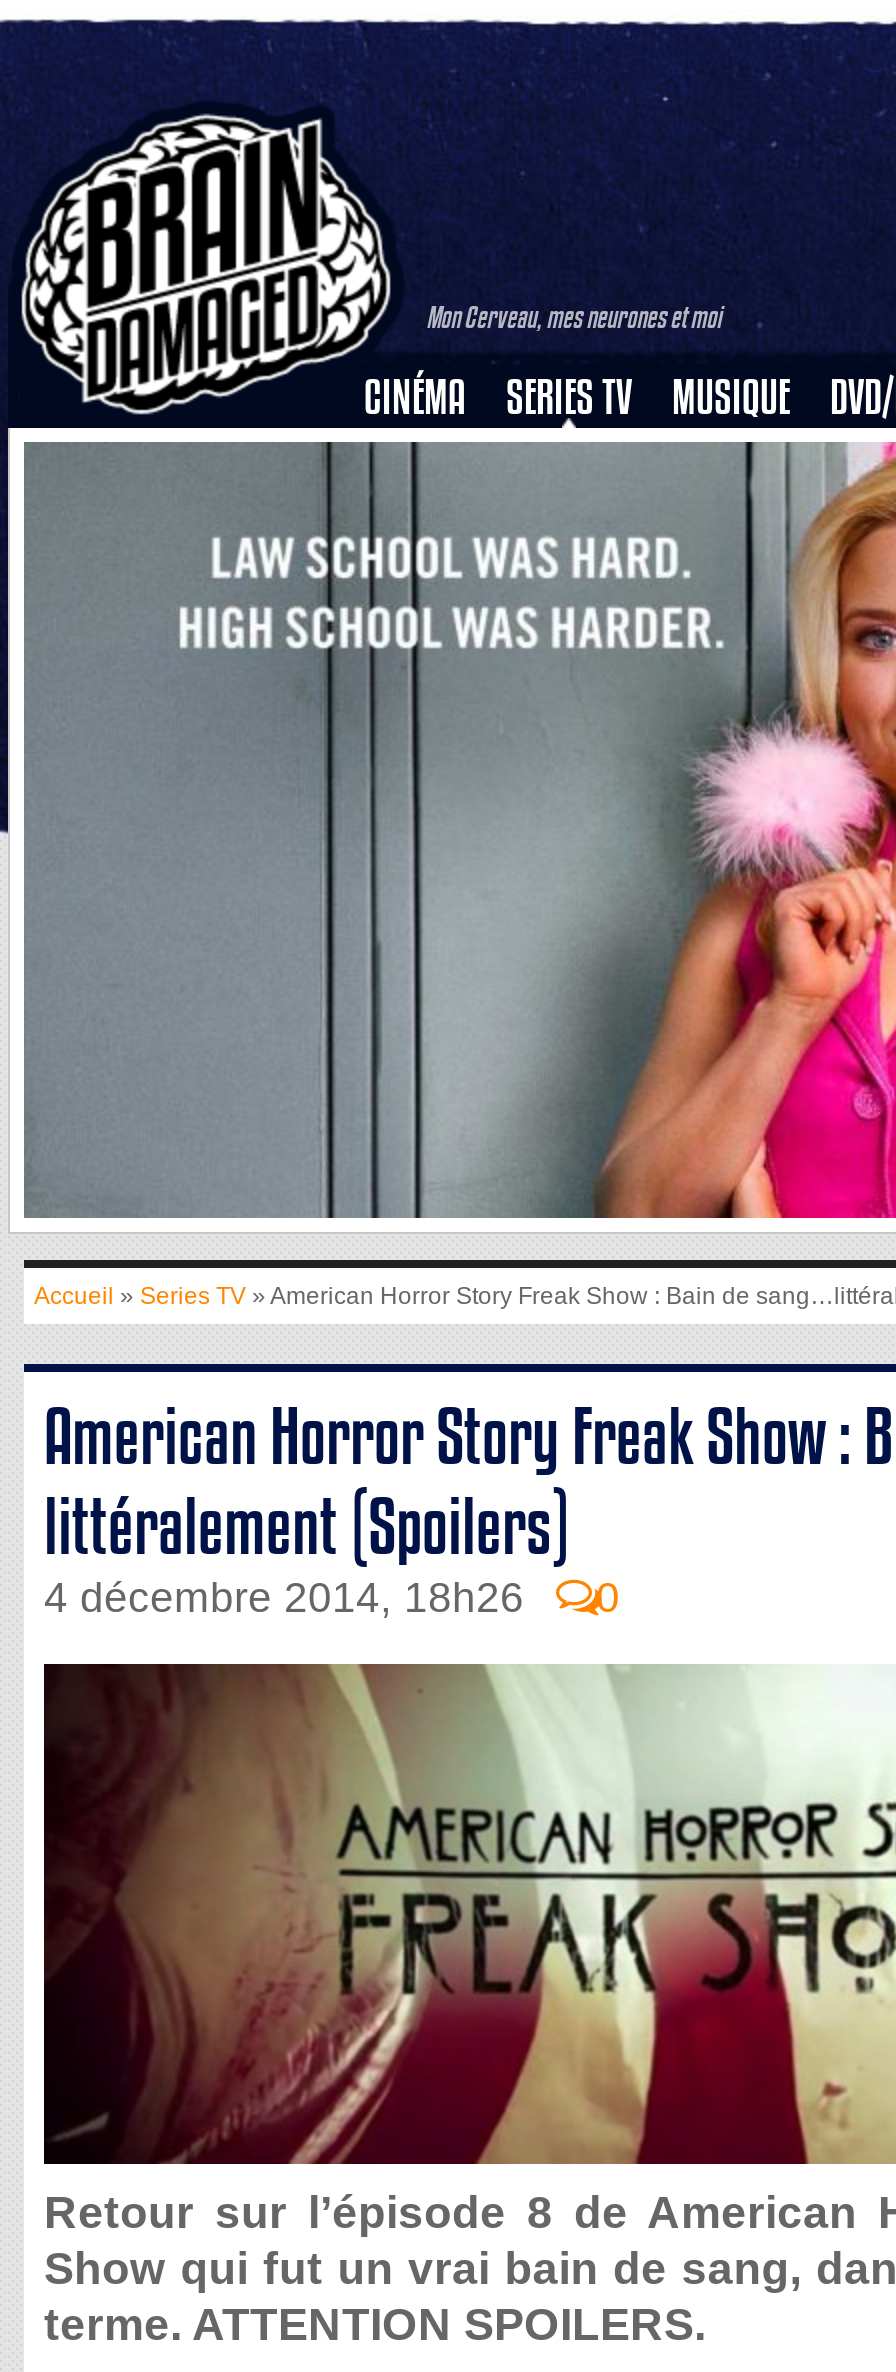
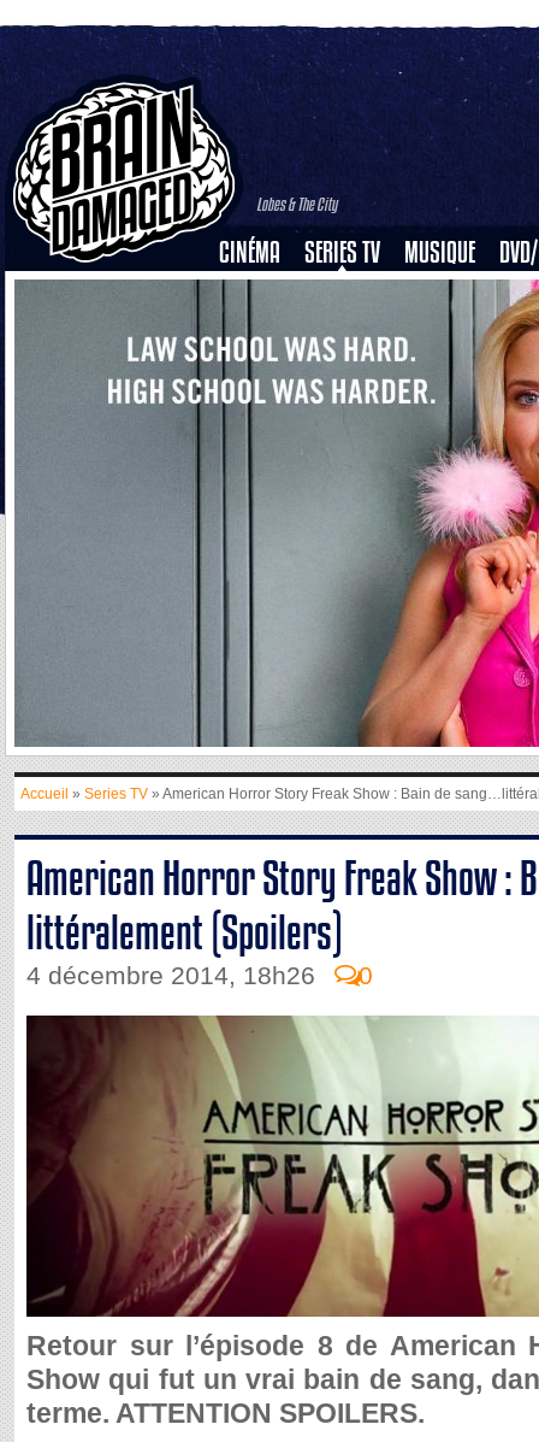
[426,300,722,334] Mon Cerveau, mes neurones et moi -> [256,194,337,214] Lobes & The City

